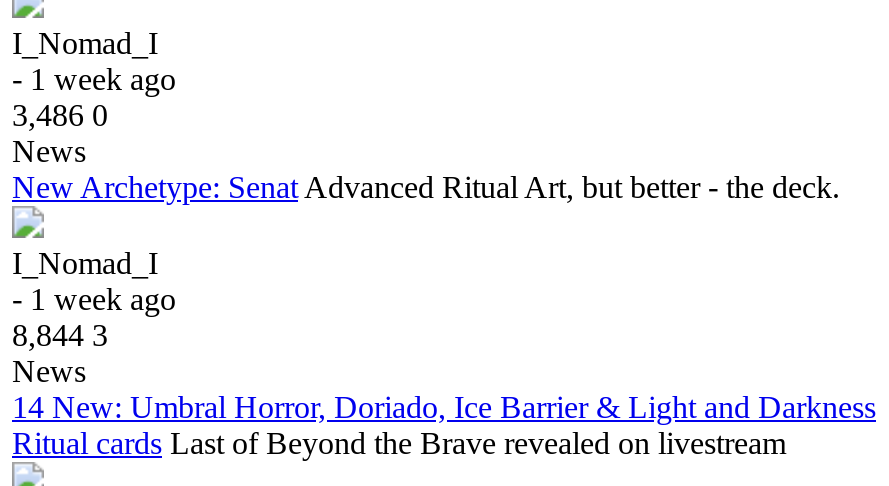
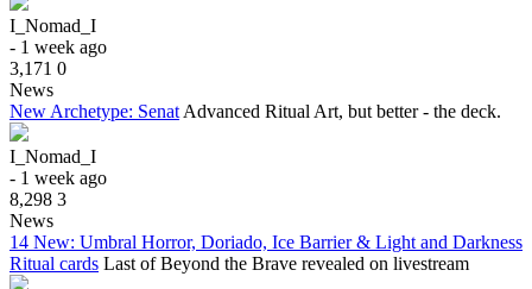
[12,98,108,132] 3,486 0 -> [9,58,66,78] 3,171 0
[12,318,108,352] 8,844 3 -> [9,189,66,209] 8,298 3

